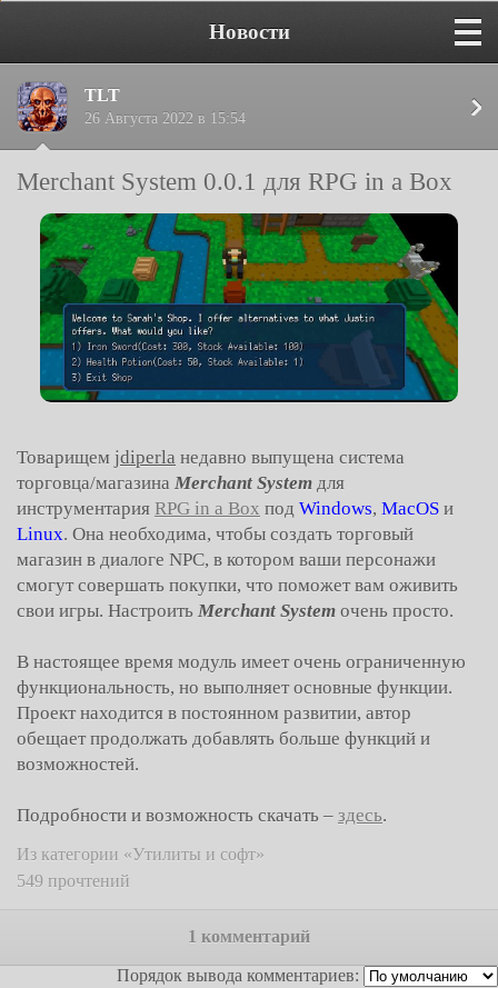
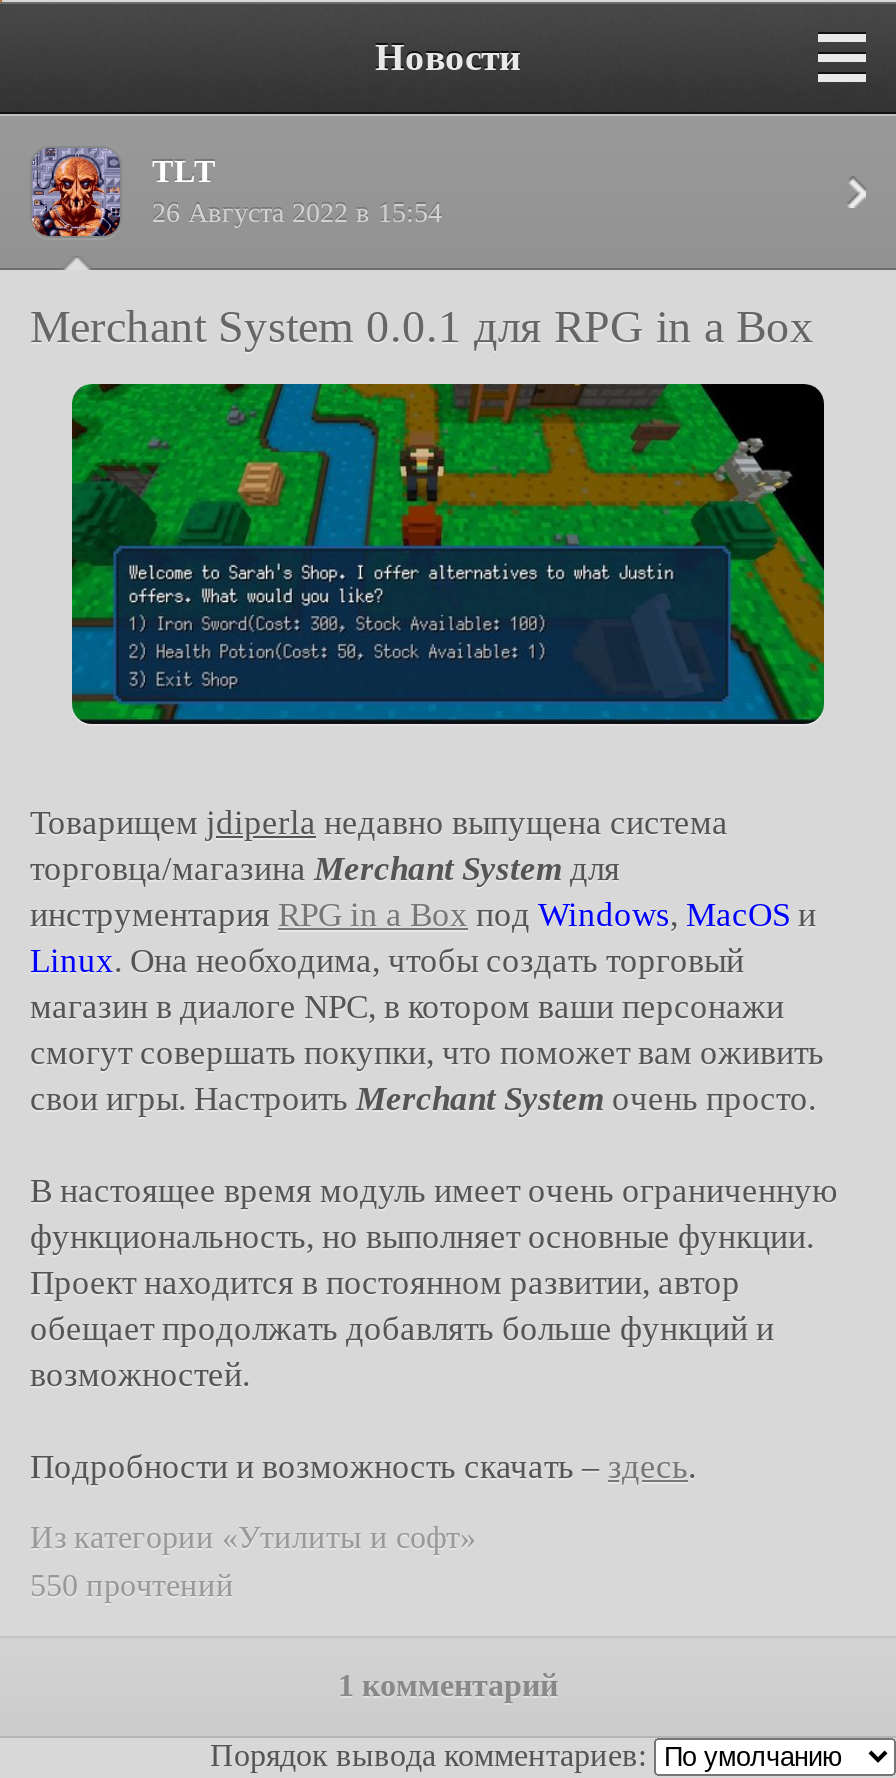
[17,872,130,891] 549 прочтений -> [30,1569,234,1603] 550 прочтений

